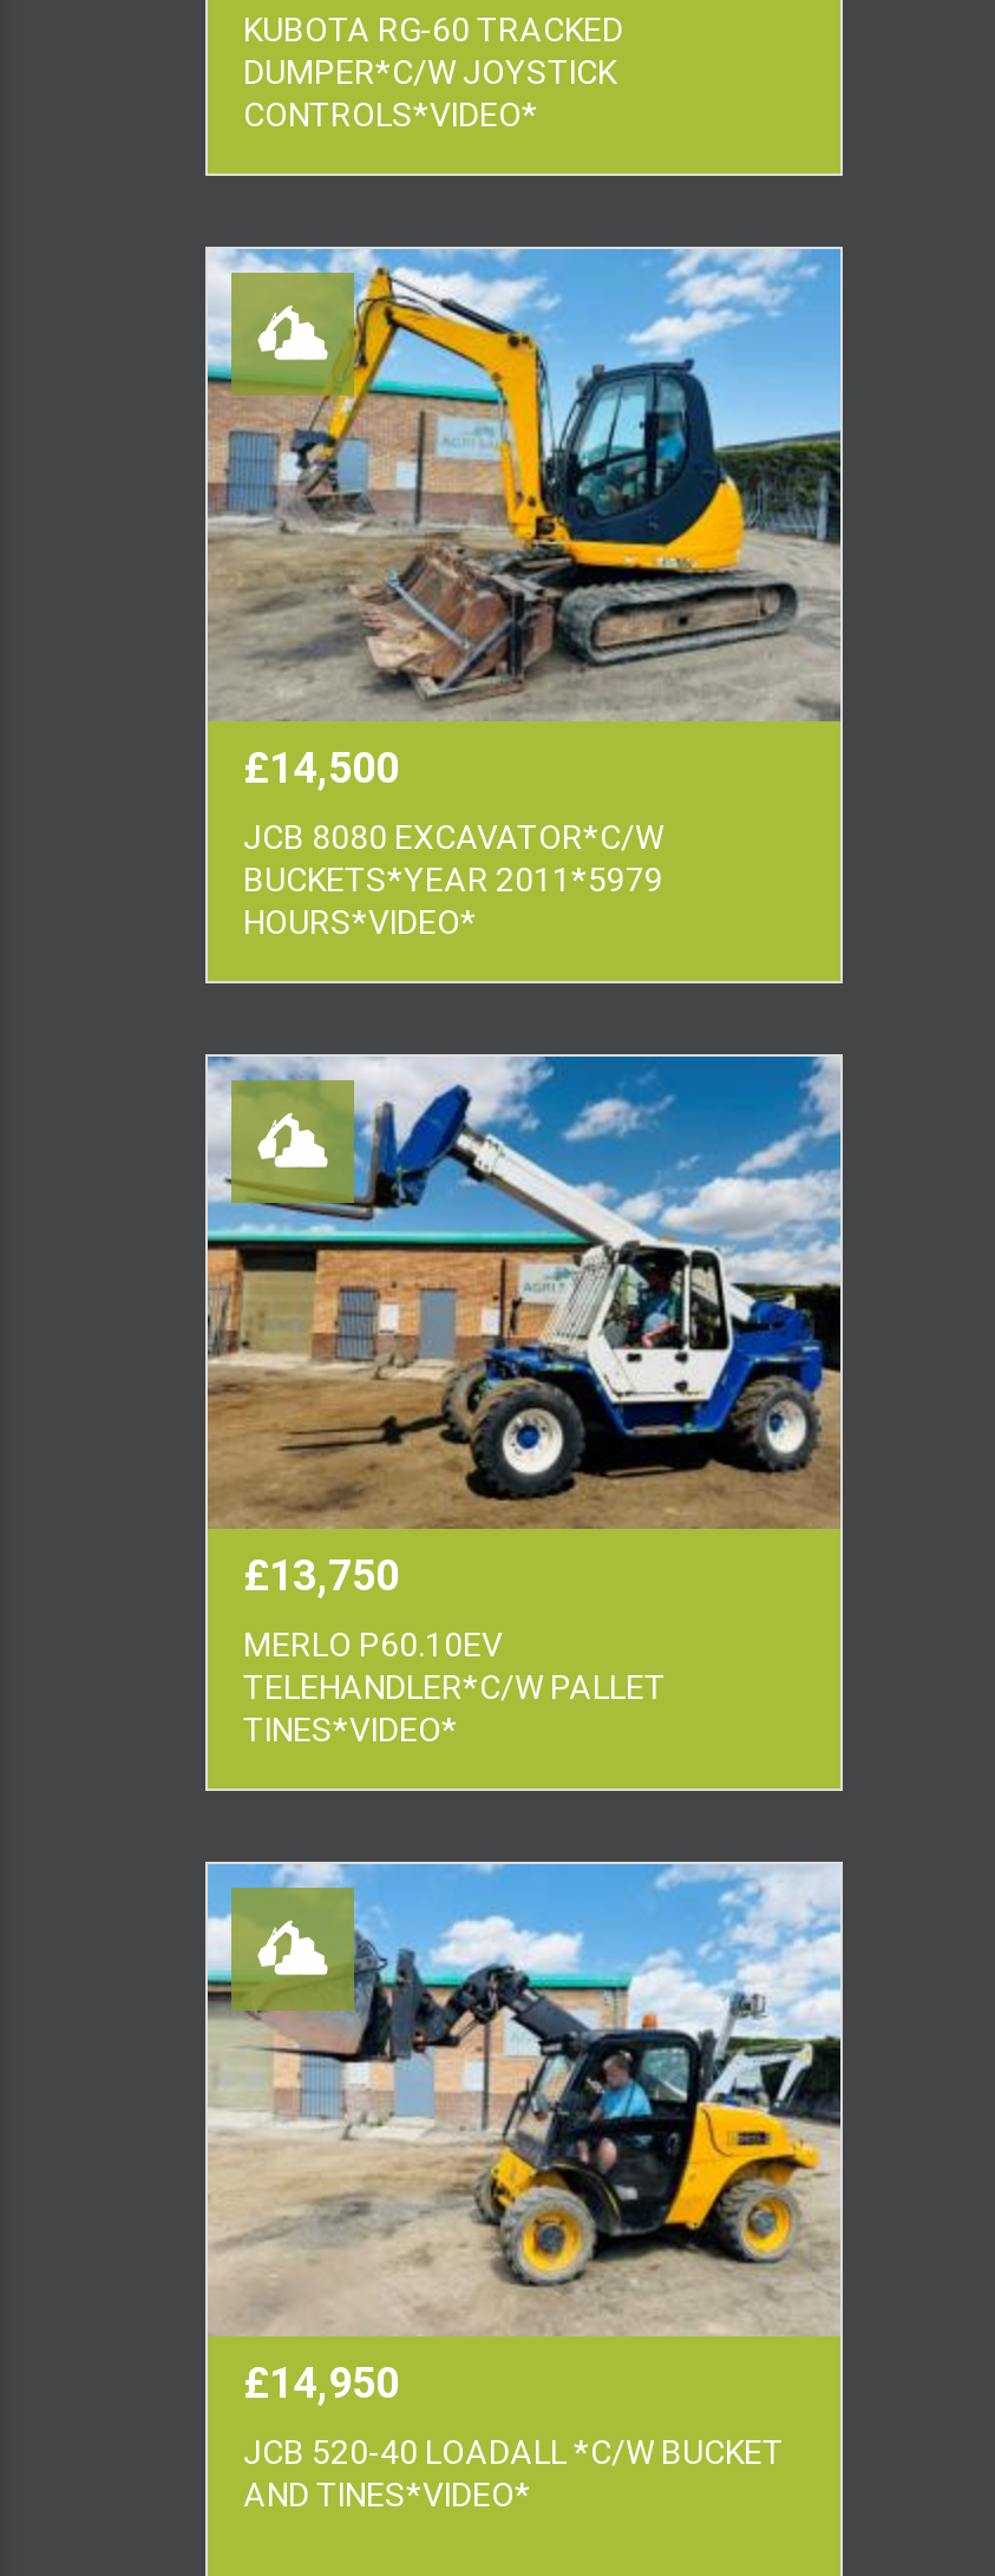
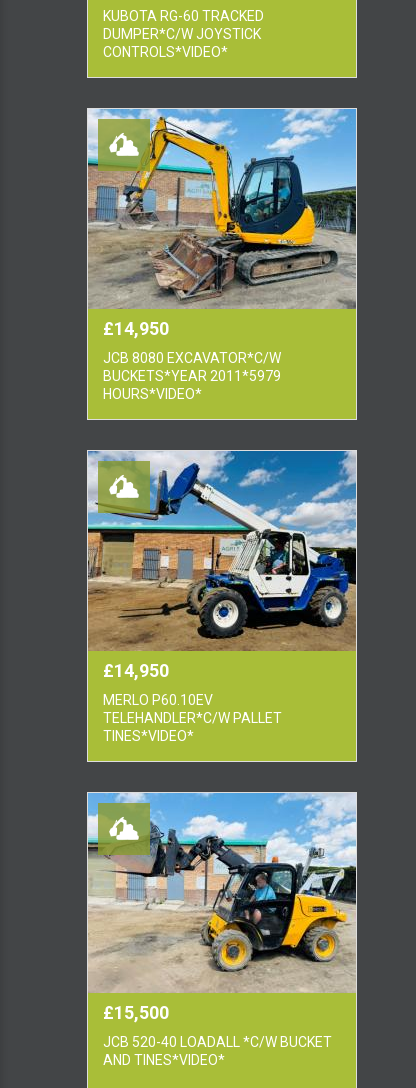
[243,744,399,793] £14,500 -> [103,317,169,338] £14,950
[243,1551,399,1601] £13,750 -> [103,659,169,680] £14,950
[243,2359,399,2408] £14,950 -> [103,1001,169,1022] £15,500

